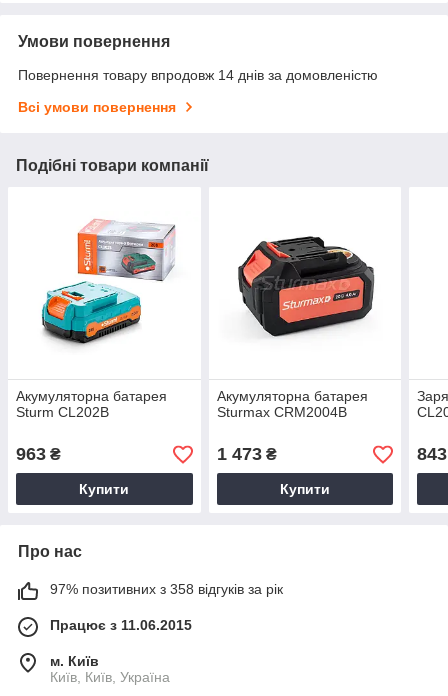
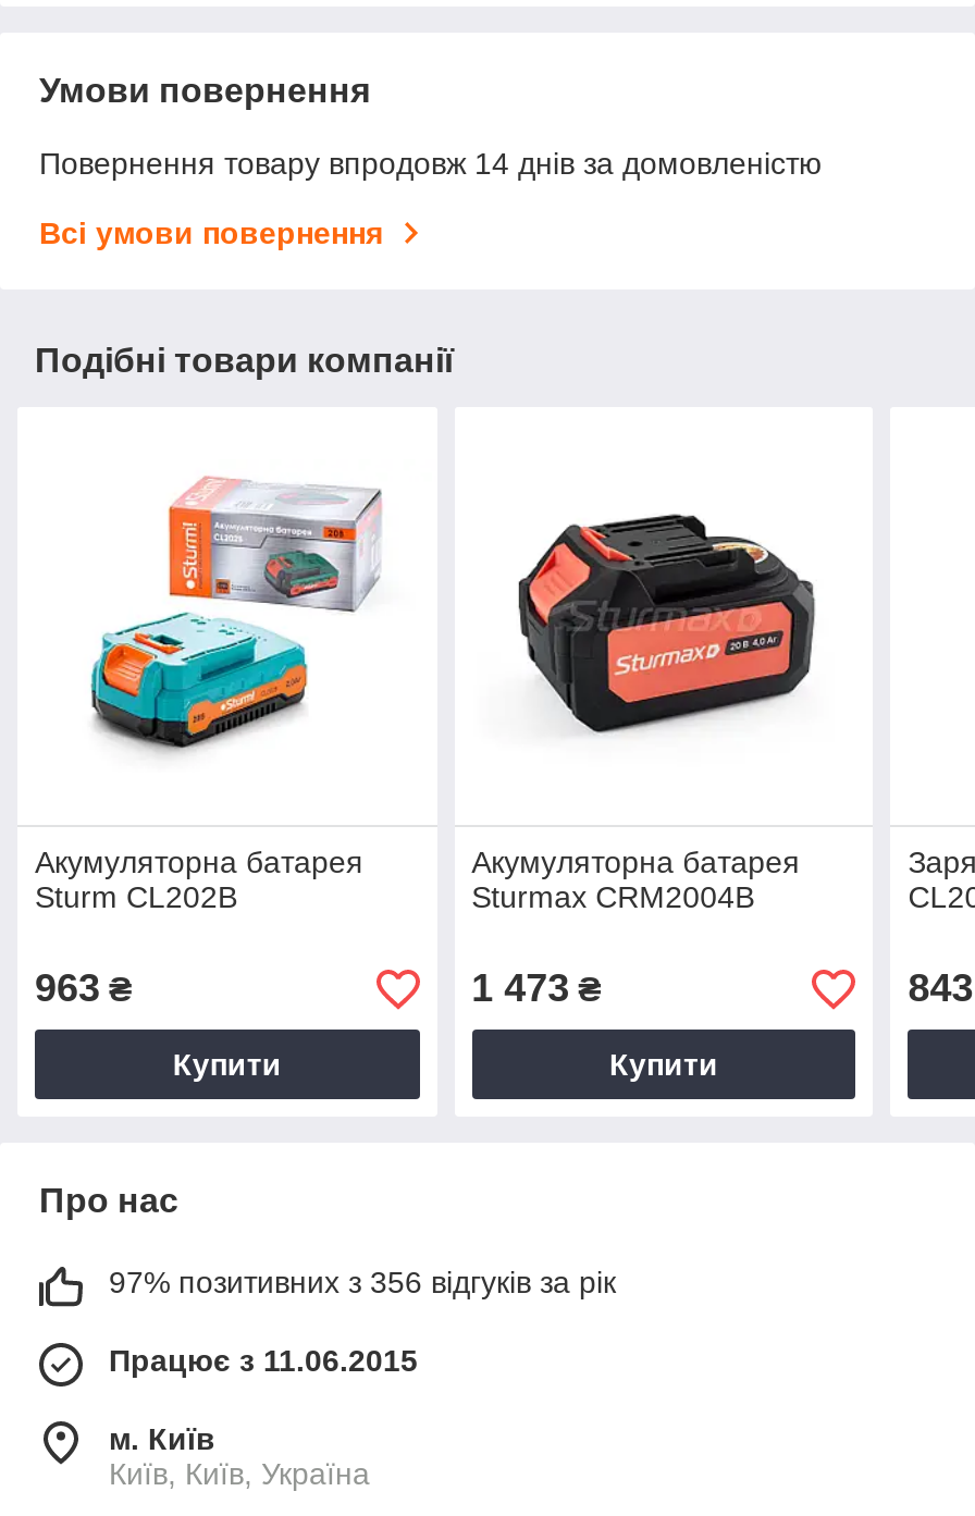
[50,581,283,597] 97% позитивних з 358 відгуків за рік -> [109,1265,616,1300] 97% позитивних з 356 відгуків за рік

